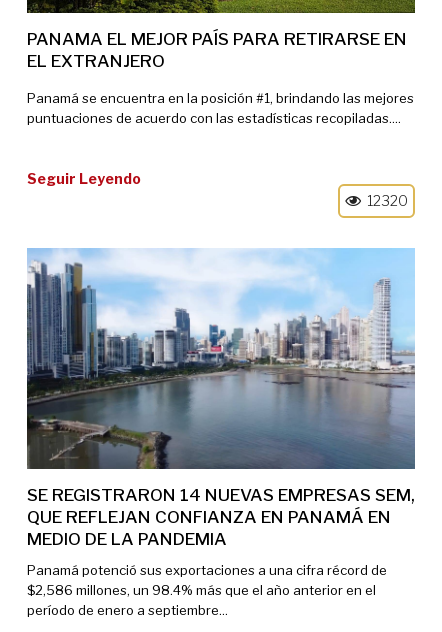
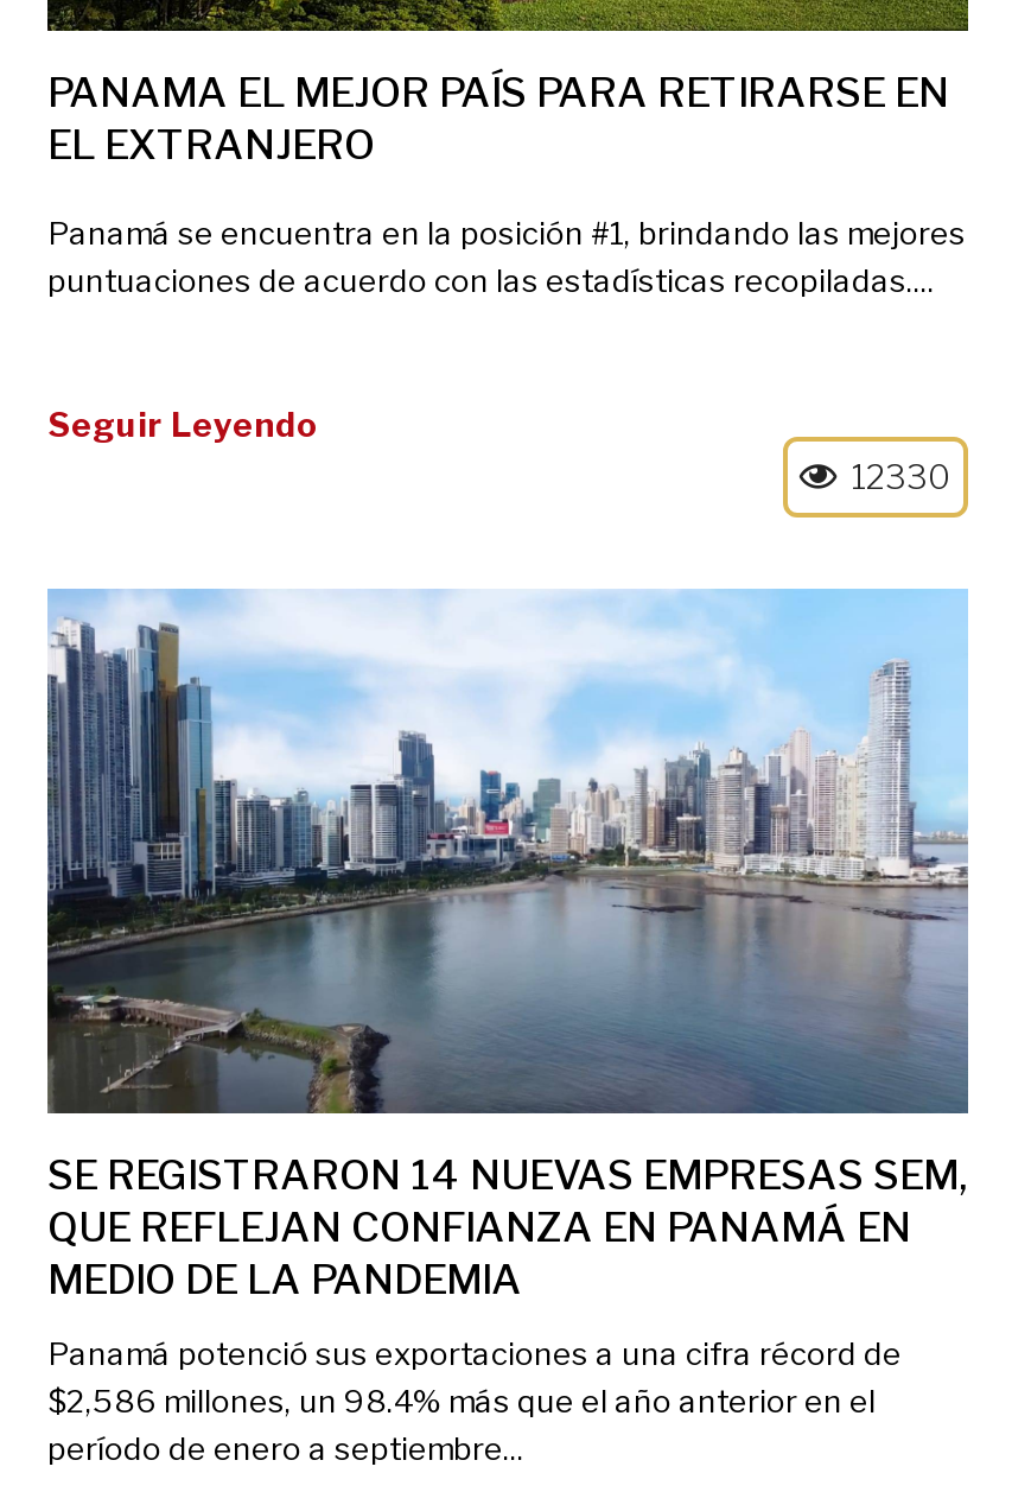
[367,192,408,209] 12320 -> [852,456,951,497] 12330

